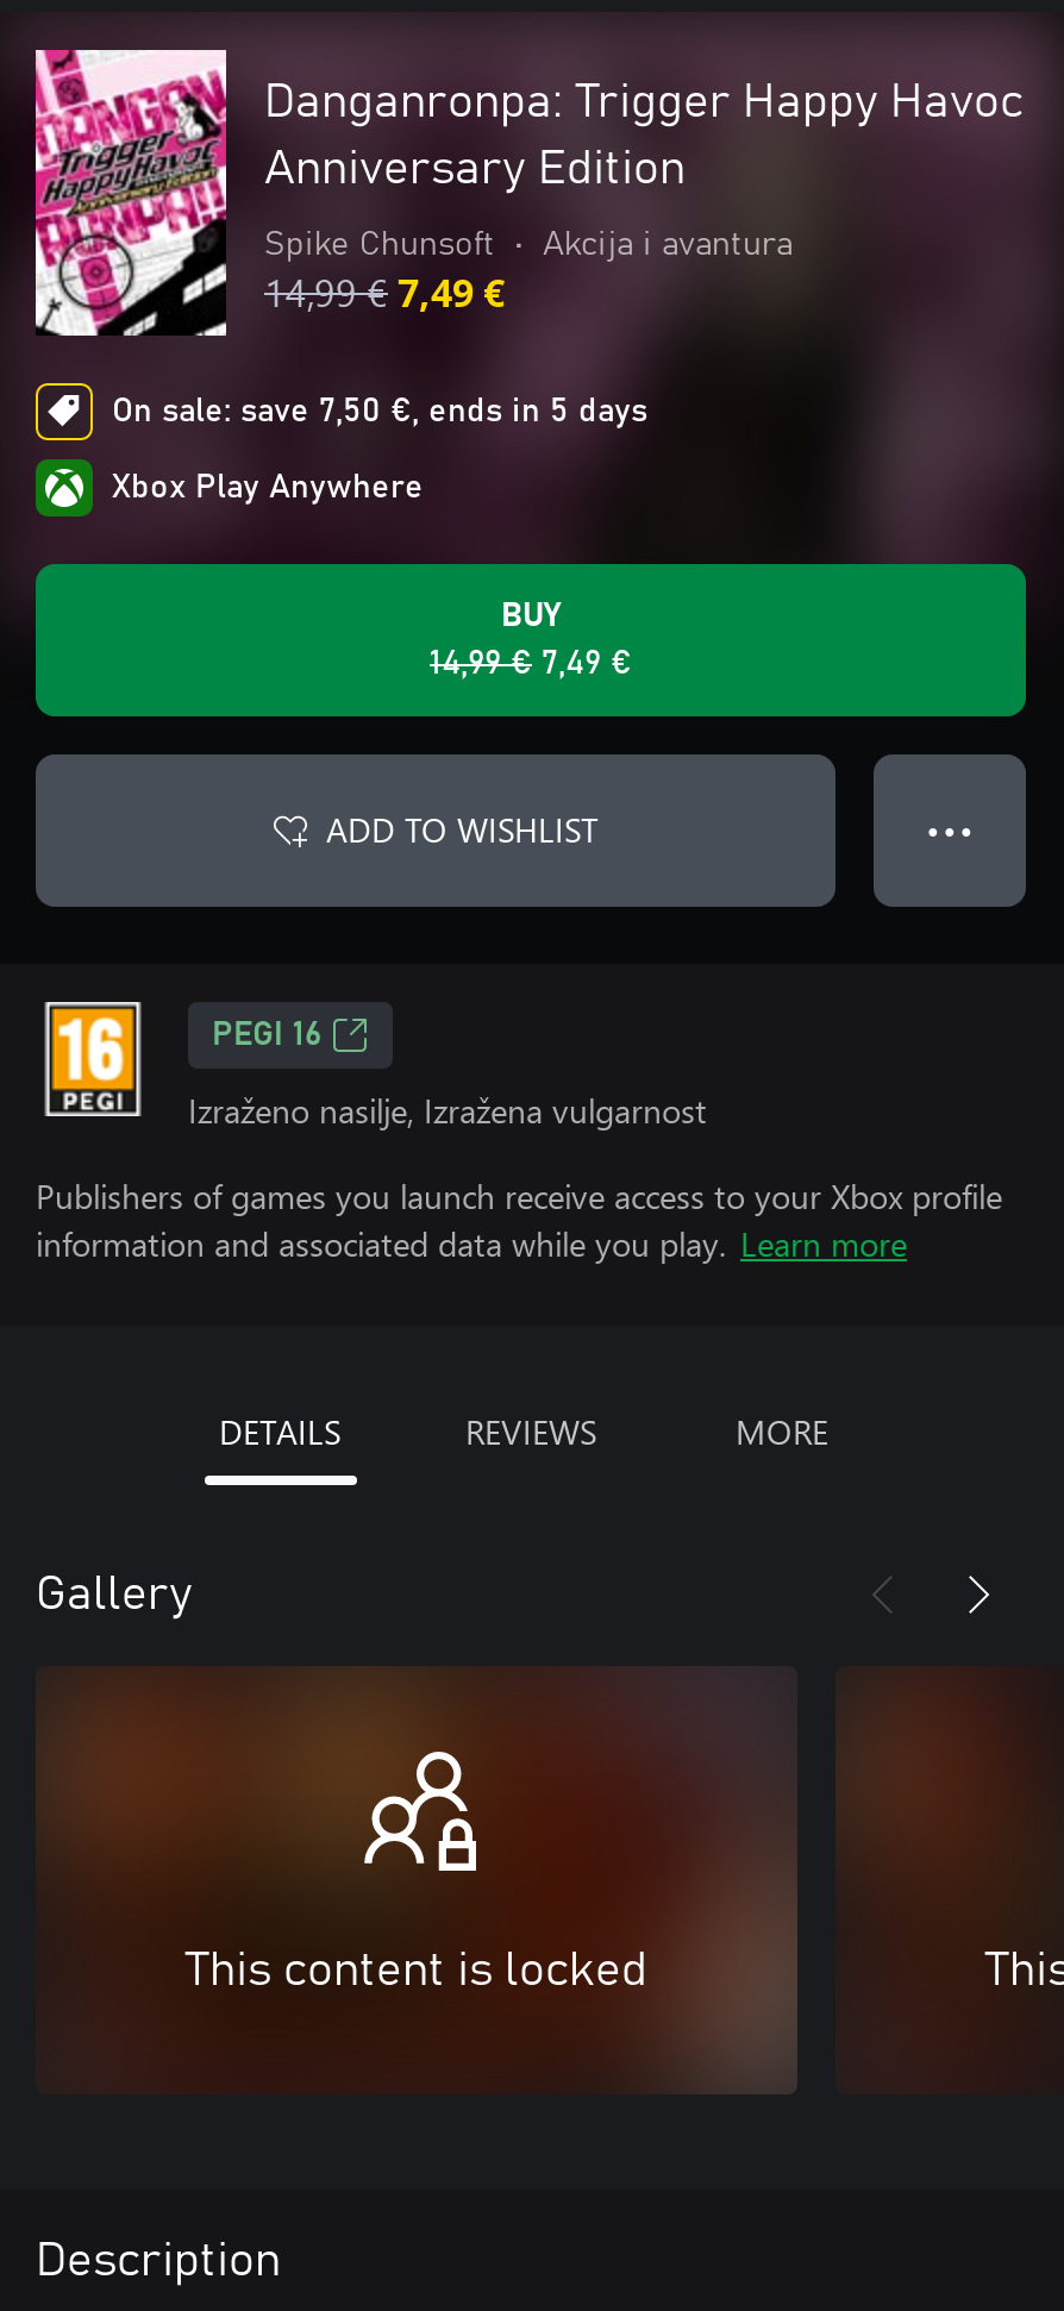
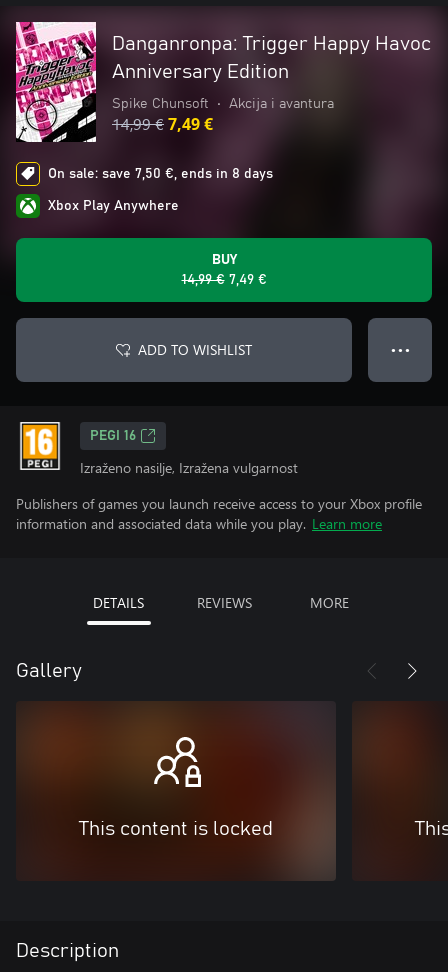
[112,395,647,428] On sale: save 7,50 €, ends in 5 days -> [48,167,273,181] On sale: save 7,50 €, ends in 8 days

